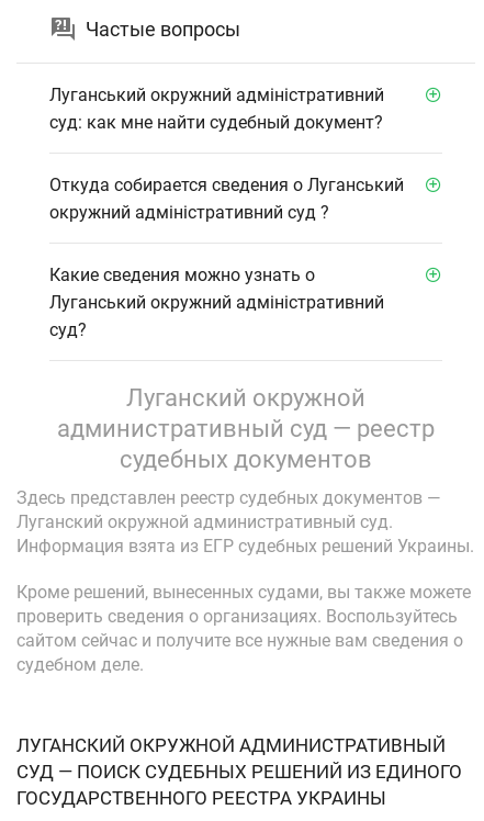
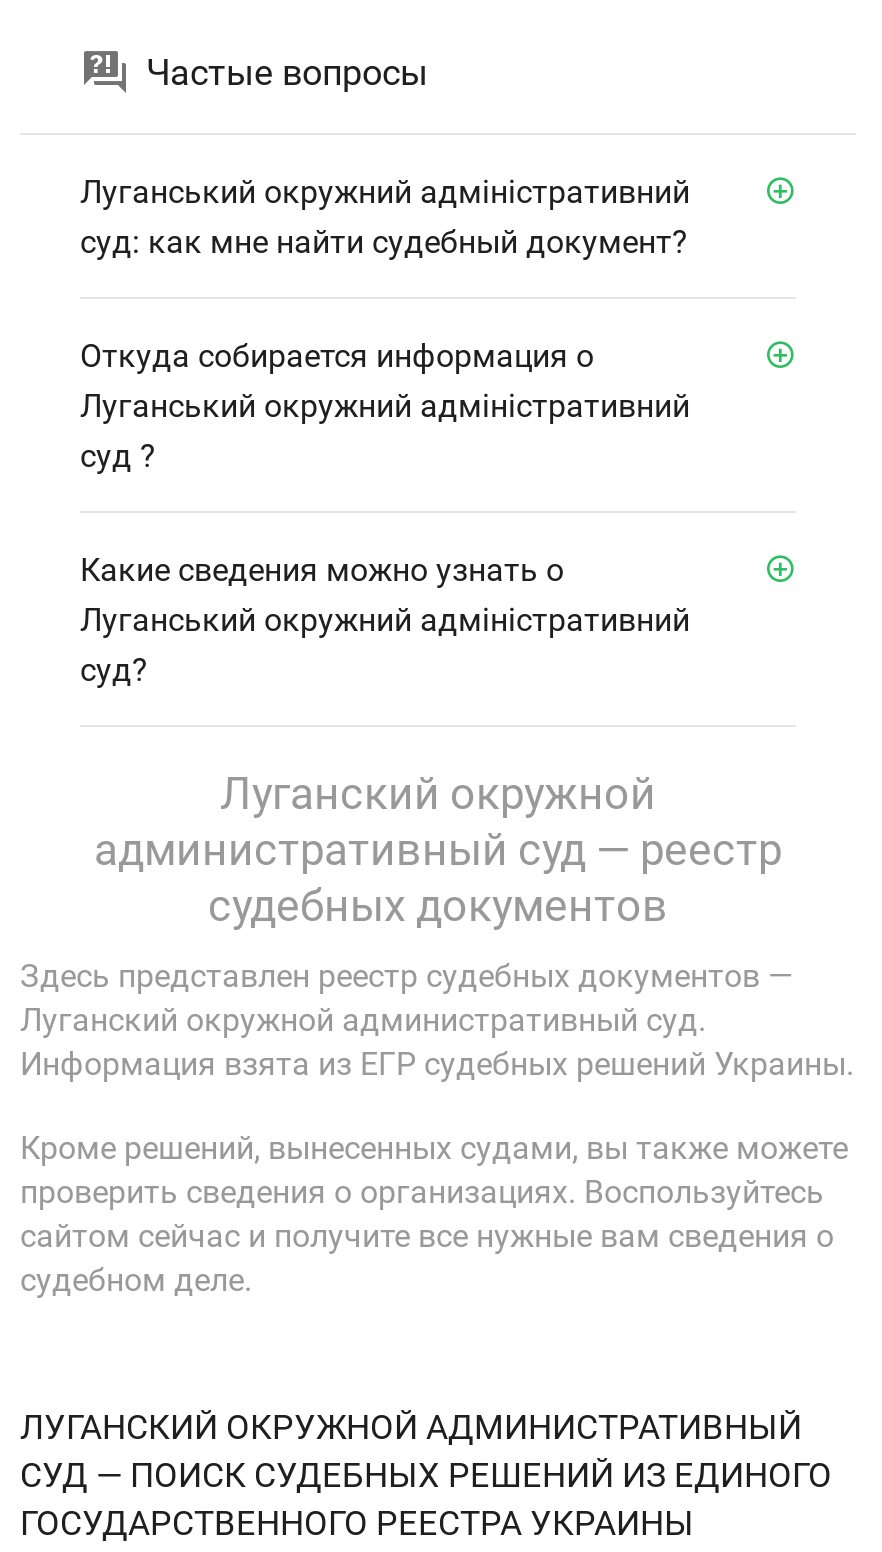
[49,175,404,223] Откуда собирается сведения о Луганський | окружний адміністративний суд ? -> [80,337,690,475] Откуда собирается информация о | Луганський окружний адміністративний | суд ?

